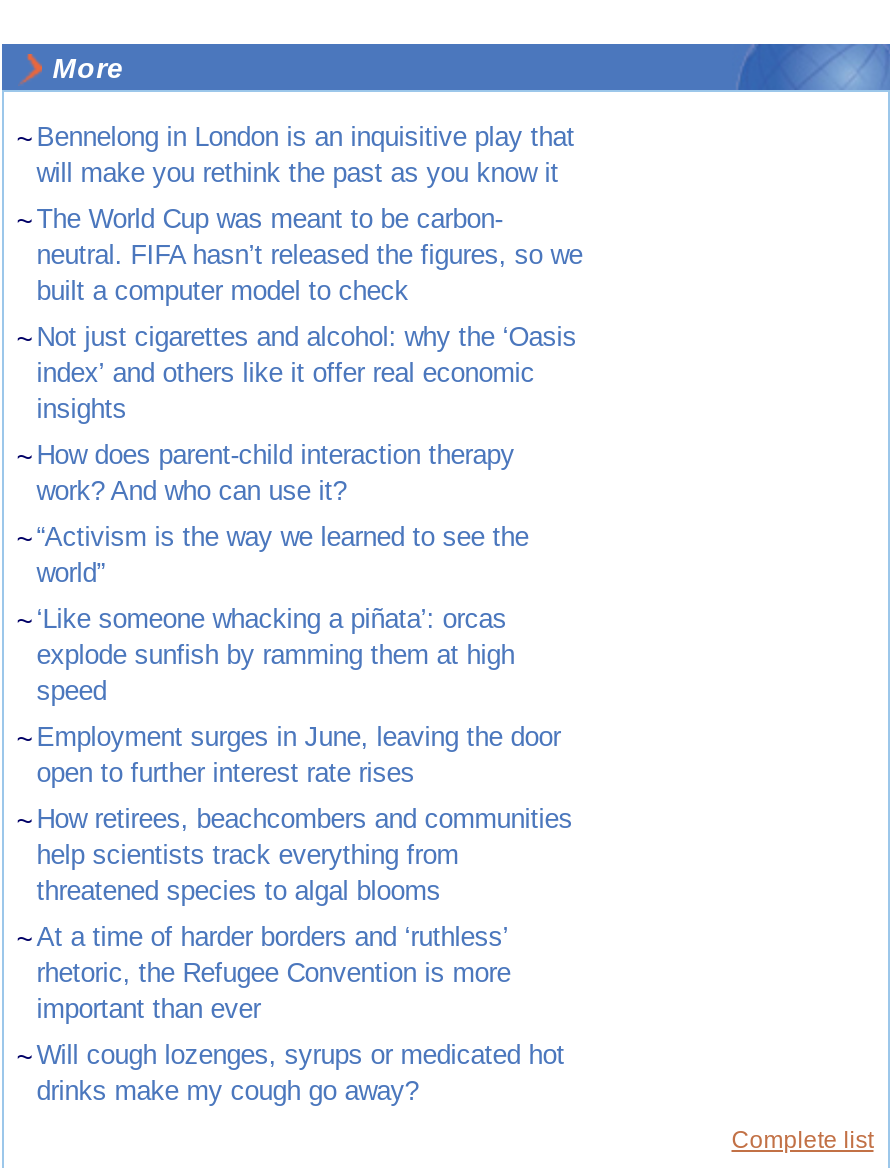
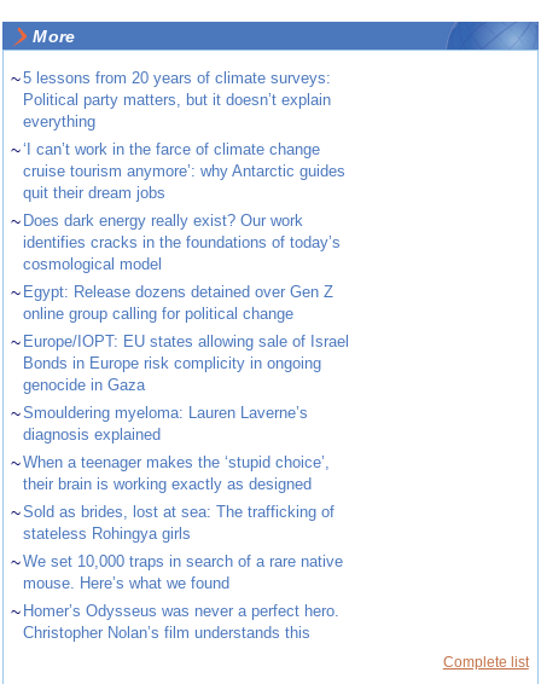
[16,123,574,189] ~ Bennelong in London is an inquisitive play that | will make you rethink the past as you know it -> [11,69,331,130] ~ 5 lessons from 20 years of climate surveys: | Political party matters, but it doesn’t explain | everything
[16,205,582,307] ~ The World Cup was meant to be carbon- | neutral. FIFA hasn’t released the figures, so we | built a computer model to check -> [11,140,346,201] ~ ‘I can’t work in the farce of climate change | cruise tourism anymore’: why Antarctic guides | quit their dream jobs
[16,323,576,425] ~ Not just cigarettes and alcohol: why the ‘Oasis | index’ and others like it offer real economic | insights -> [11,211,341,273] ~ Does dark energy really exist? Our work | identifies cracks in the foundations of today’s | cosmological model
[16,441,514,507] ~ How does parent-child interaction therapy | work? And who can use it? -> [11,282,334,322] ~ Egypt: Release dozens detained over Gen Z | online group calling for political change
[16,523,528,589] ~ “Activism is the way we learned to see the | world” -> [11,332,349,394] ~ Europe/IOPT: EU states allowing sale of Israel | Bonds in Europe risk complicity in ongoing | genocide in Gaza
[16,605,514,707] ~ ‘Like someone whacking a piñata’: orcas | explode sunfish by ramming them at high | speed -> [11,403,308,443] ~ Smouldering myeloma: Lauren Laverne’s | diagnosis explained
[16,723,560,789] ~ Employment surges in June, leaving the door | open to further interest rate rises -> [11,453,330,493] ~ When a teenager makes the ‘stupid choice’, | their brain is working exactly as designed
[16,805,572,907] ~ How retirees, beachcombers and communities | help scientists track everything from | threatened species to algal blooms -> [11,502,335,542] ~ Sold as brides, lost at sea: The trafficking of | stateless Rohingya girls
[16,923,510,1025] ~ At a time of harder borders and ‘ruthless’ | rhetoric, the Refugee Convention is more | important than ever -> [11,552,343,592] ~ We set 10,000 traps in search of a rare native | mouse. Here’s what we found
[16,1041,564,1107] ~ Will cough lozenges, syrups or medicated hot | drinks make my cough go away? -> [11,601,340,641] ~ Homer’s Odysseus was never a perfect hero. | Christopher Nolan’s film understands this

